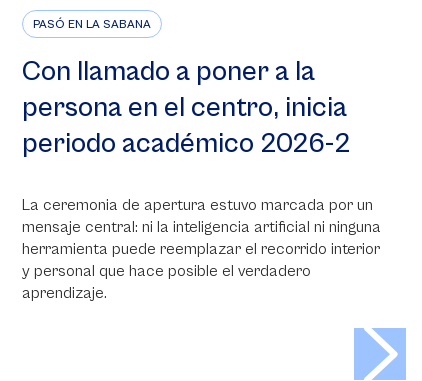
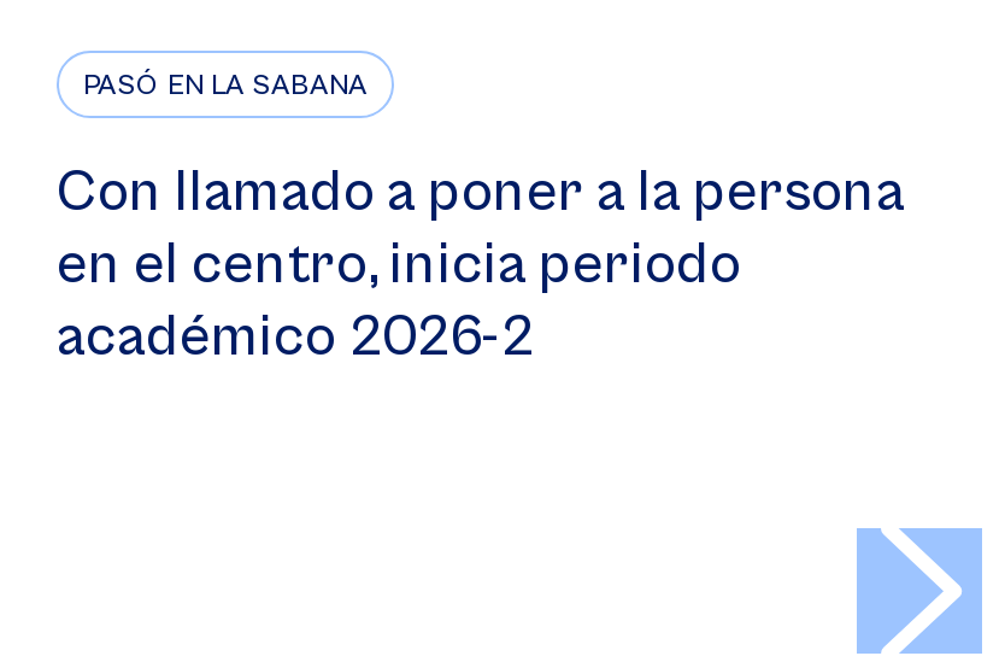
[22,56,381,302] Con llamado a poner a la | persona en el centro, inicia | periodo académico 2026-2 | La ceremonia de apertura estuvo marcada por un | mensaje central: ni la inteligencia artificial ni ninguna | herramienta puede reemplazar el recorrido interior | y personal que hace posible el verdadero | aprendizaje. -> [57,159,905,371] Con llamado a poner a la persona | en el centro, inicia periodo | académico 2026-2

